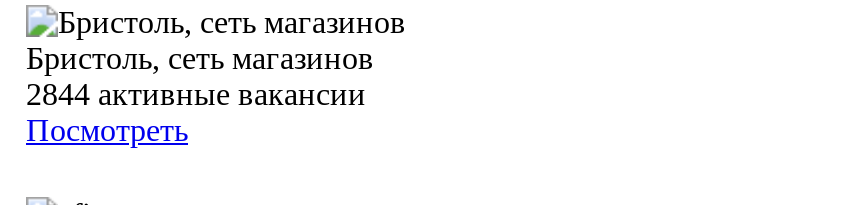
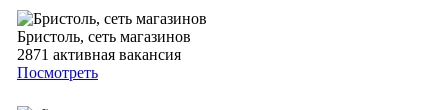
[26,78,366,112] 2844 активные вакансии -> [17,46,181,63] 2871 активная вакансия

